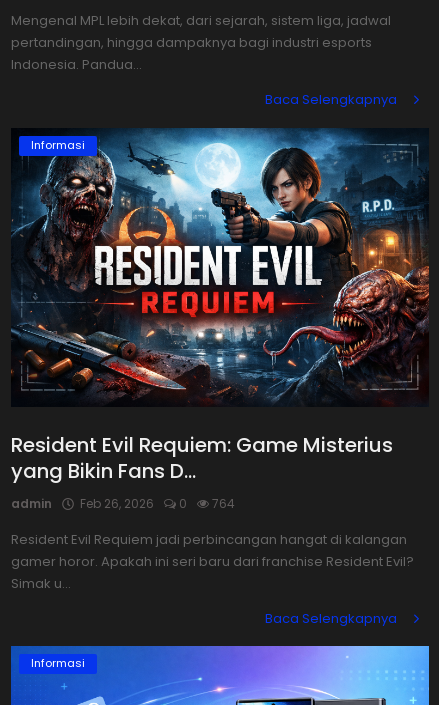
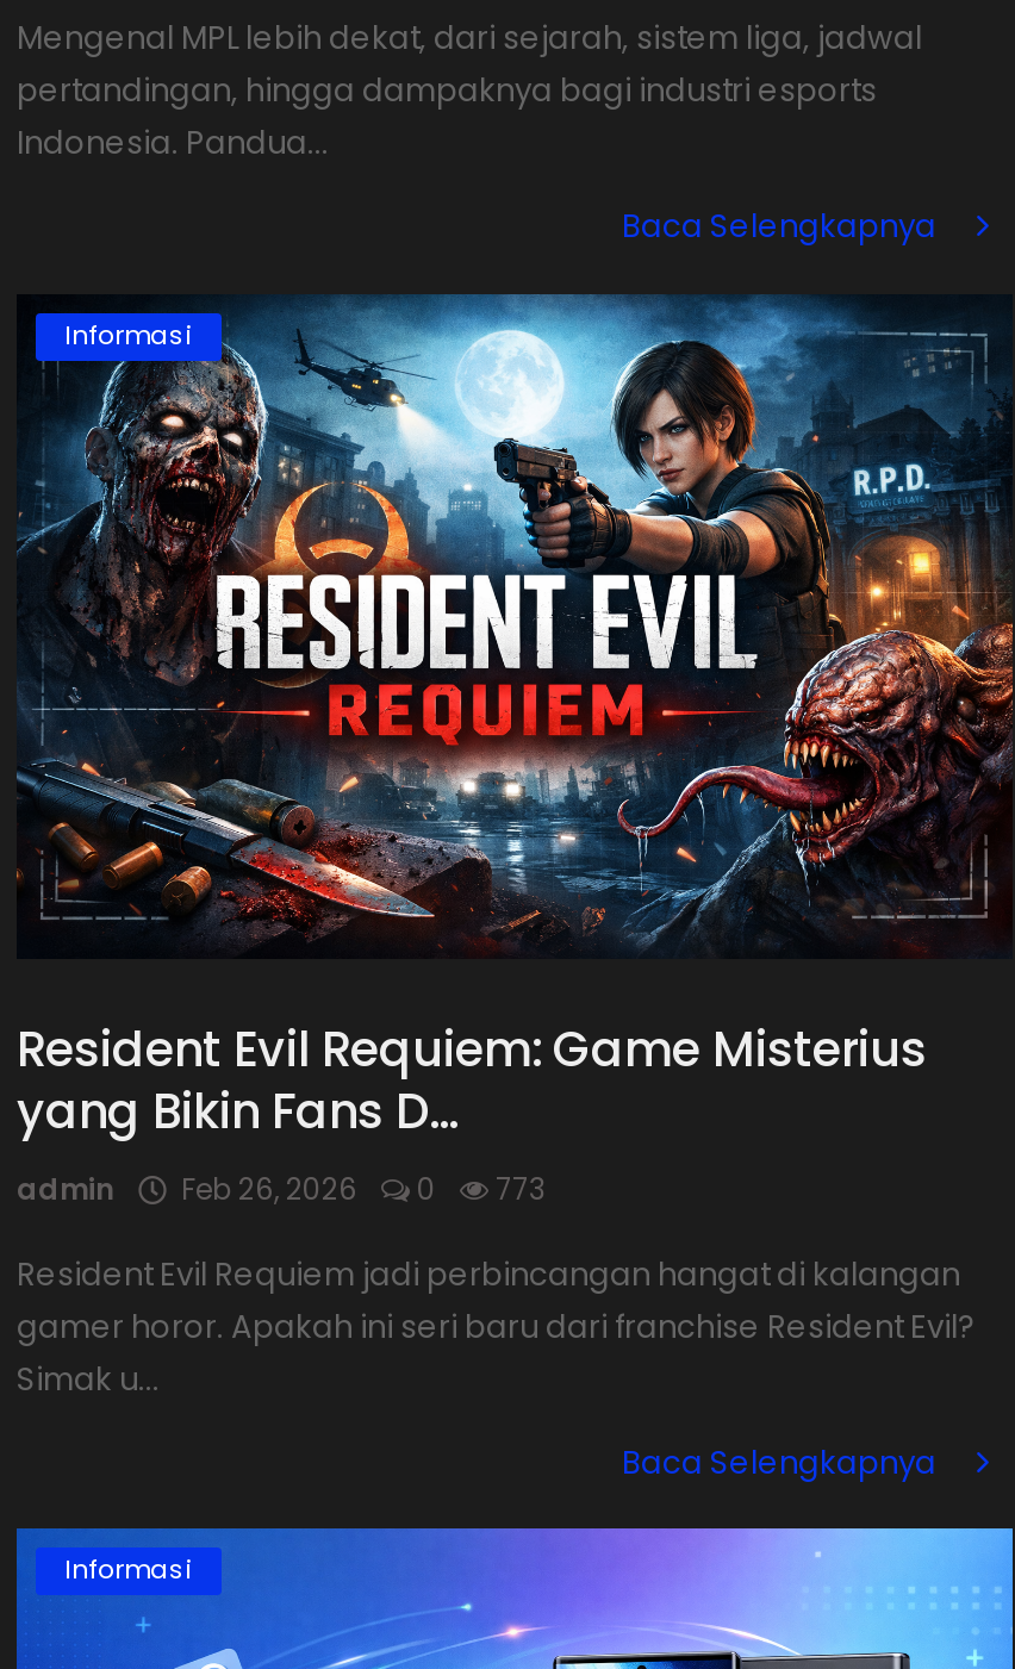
[11,495,235,512] admin Feb 26, 2026 0 764 -> [17,1168,546,1208] admin Feb 26, 2026 0 773

